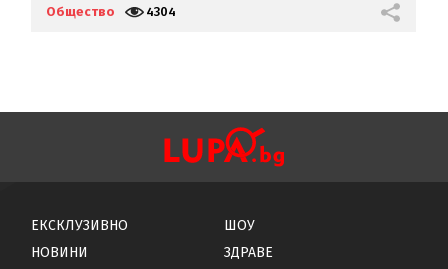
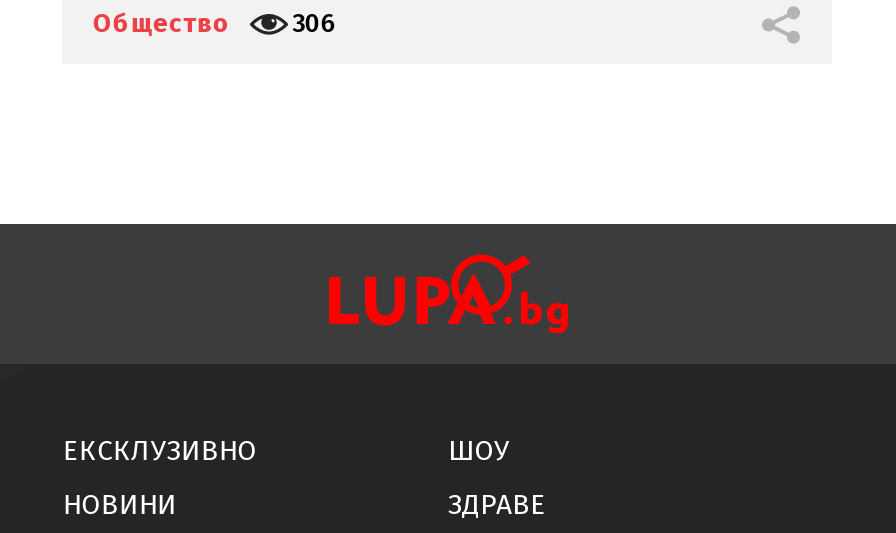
[146,4,176,19] 4304 -> [293,8,337,38] 306

